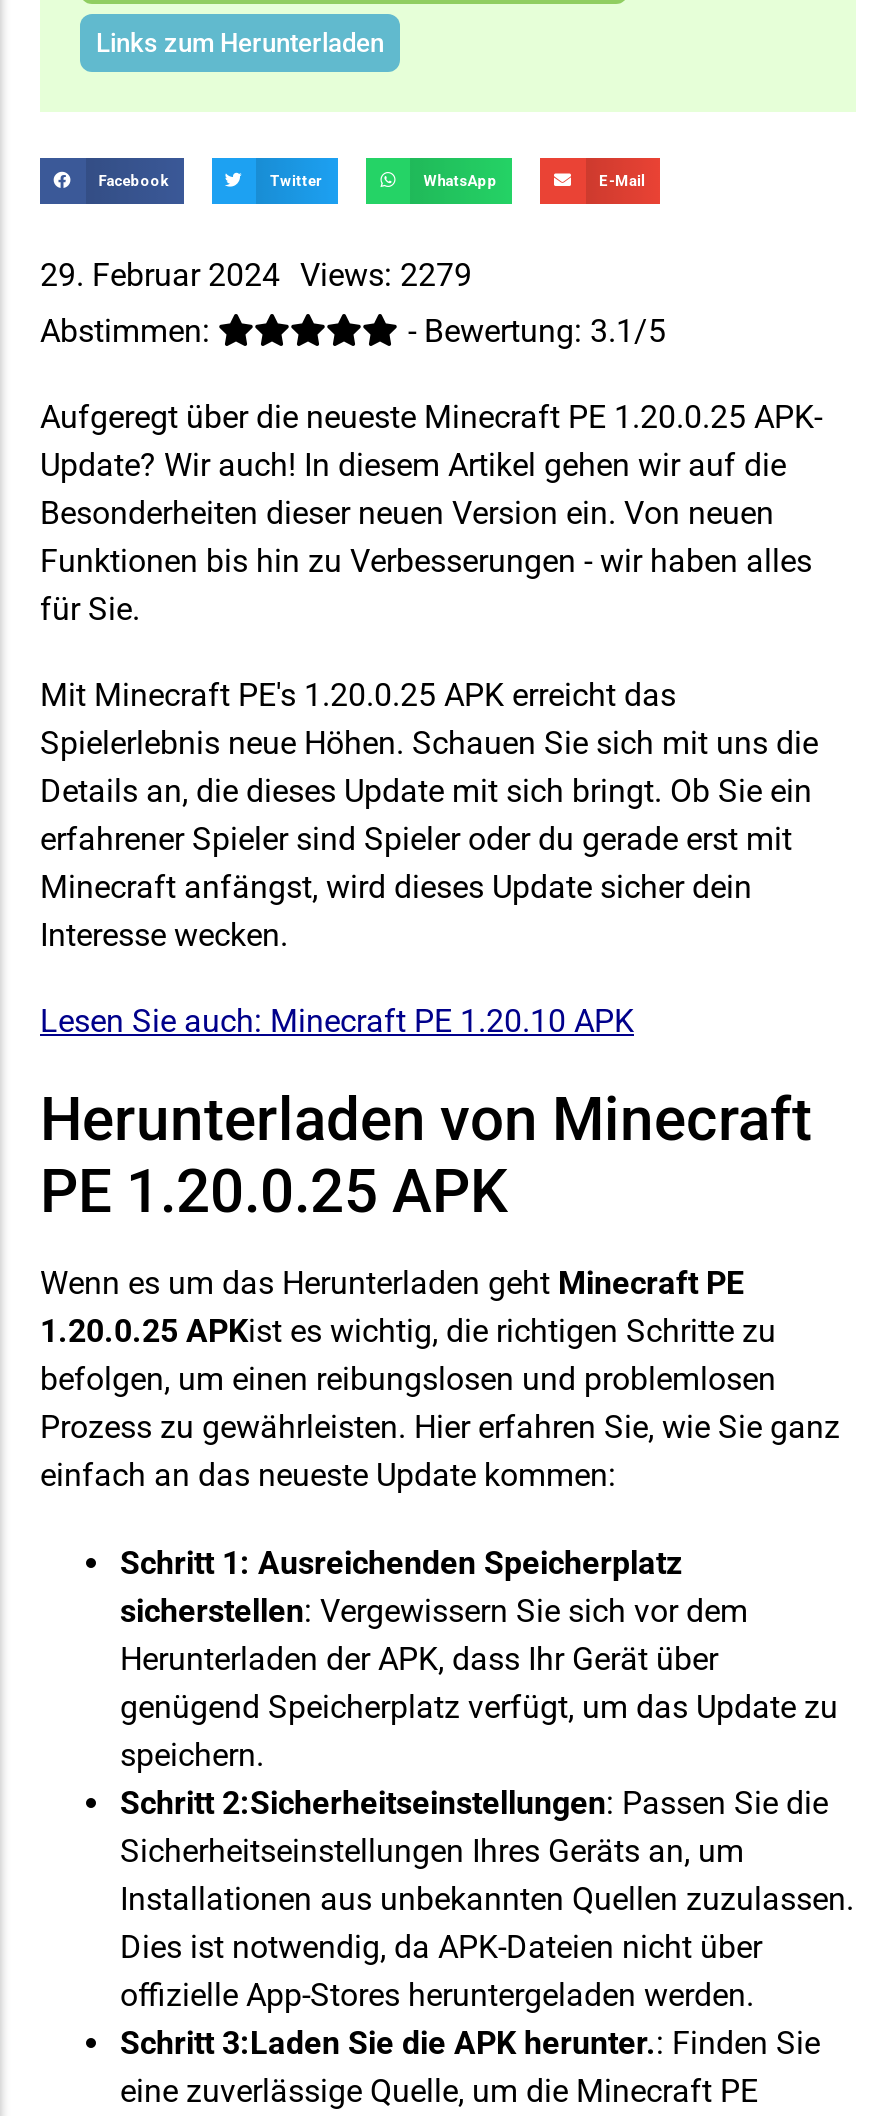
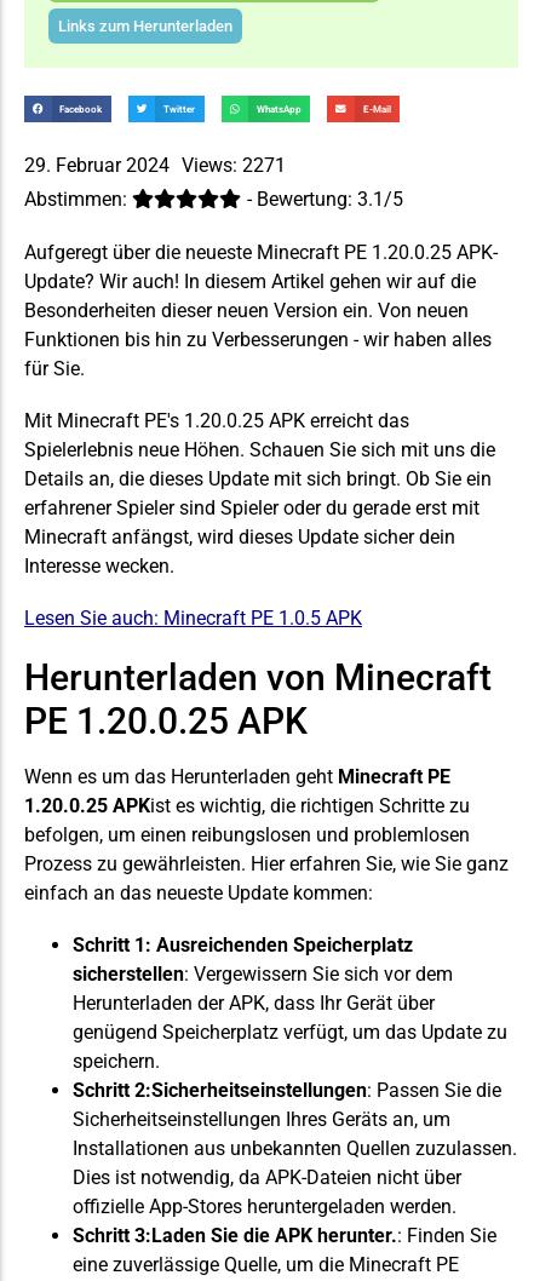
[40,255,472,293] 29. Februar 2024 Views: 2279 -> [24,154,286,177] 29. Februar 2024 Views: 2271
[40,1002,634,1040] Lesen Sie auch: Minecraft PE 1.20.10 APK -> [24,607,362,630] Lesen Sie auch: Minecraft PE 1.0.5 APK

